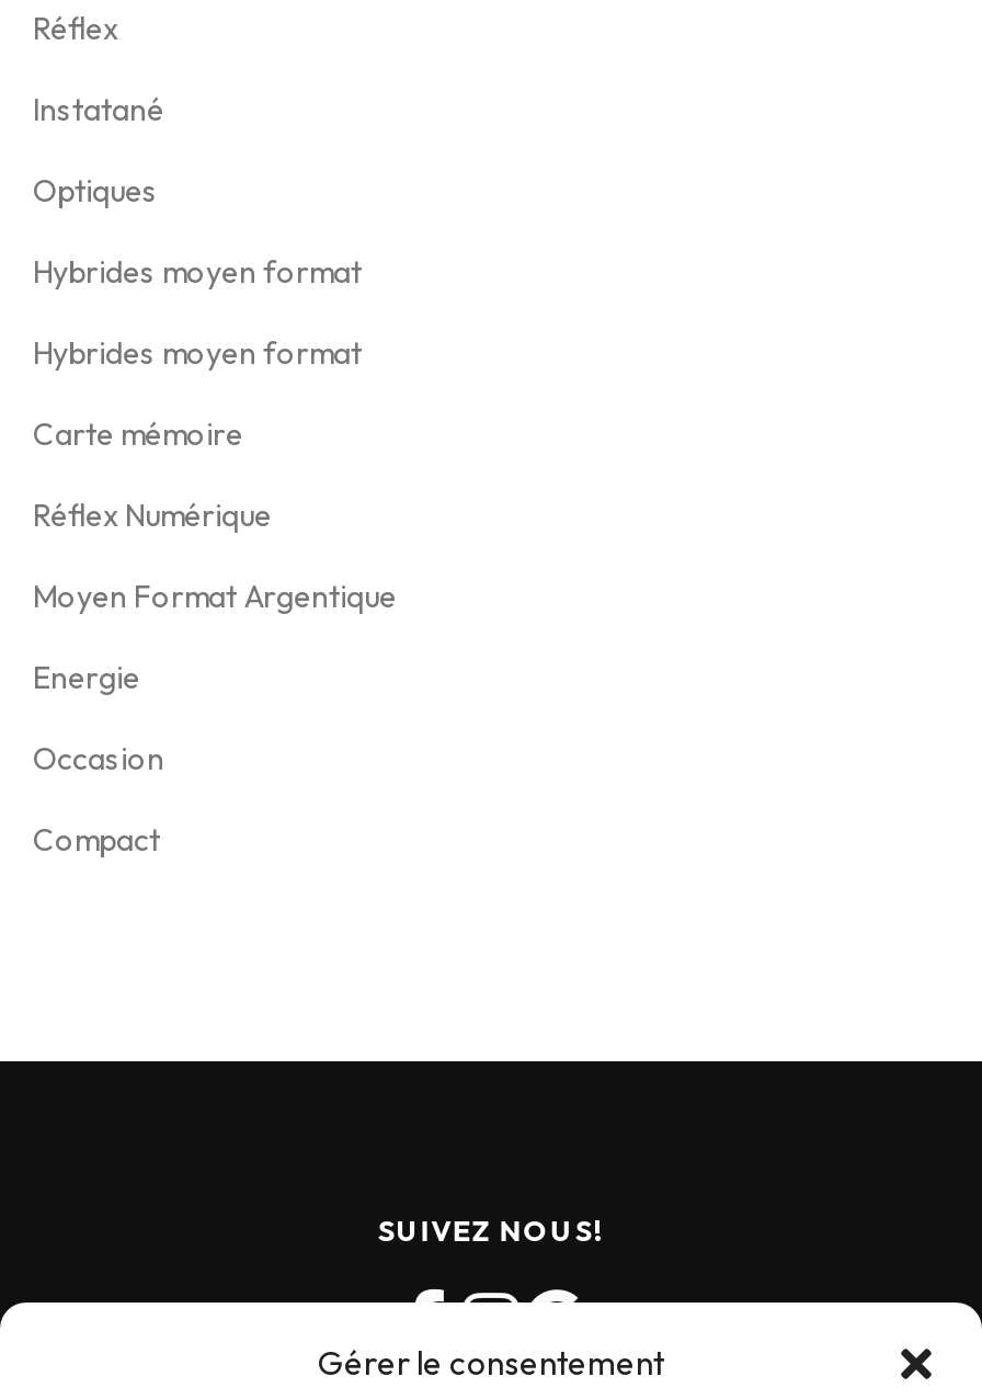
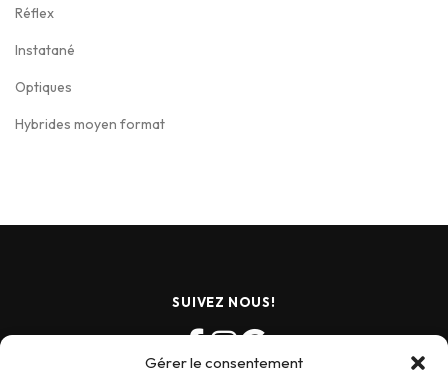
[33,332,397,859] Hybrides moyen format | Carte mémoire | Réflex Numérique | Moyen Format Argentique | Energie | Occasion | Compact -> none

